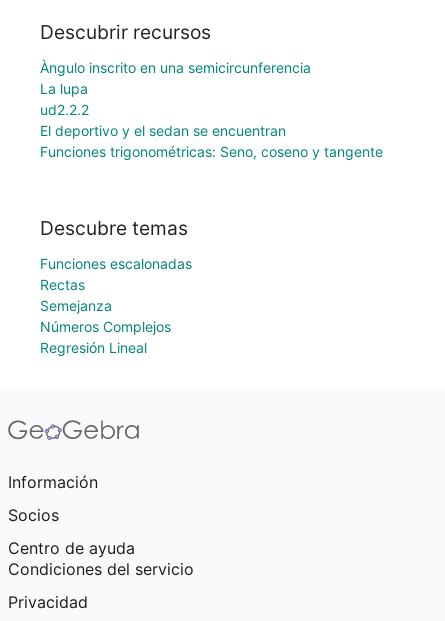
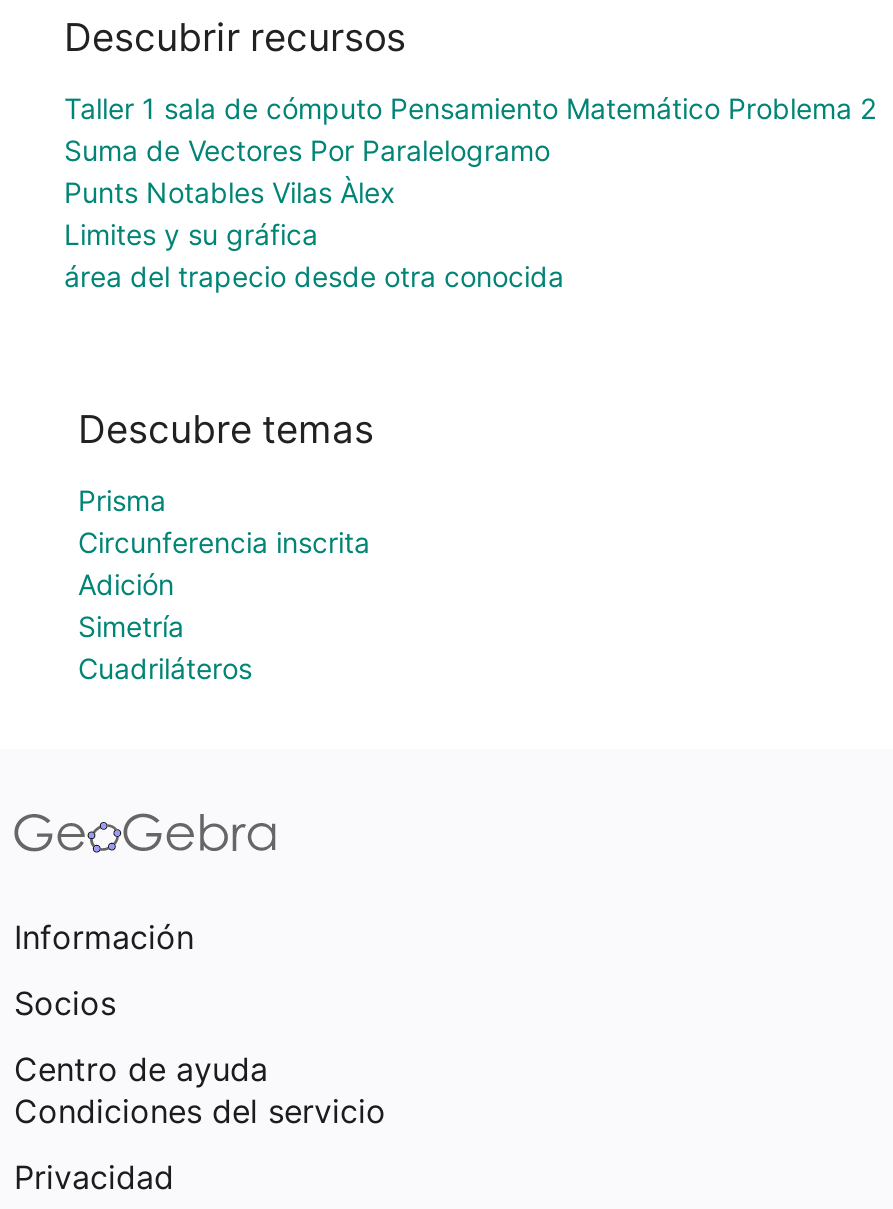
[40,59,383,160] Àngulo inscrito en una semicircunferencia | La lupa | ud2.2.2 | El deportivo y el sedan se encuentran | Funciones trigonométricas: Seno, coseno y tangente -> [64,92,876,294] Taller 1 sala de cómputo Pensamiento Matemático Problema 2 | Suma de Vectores Por Paralelogramo | Punts Notables Vilas Àlex | Limites y su gráfica | área del trapecio desde otra conocida
[40,255,192,356] Funciones escalonadas | Rectas | Semejanza | Números Complejos | Regresión Lineal -> [78,483,370,685] Prisma | Circunferencia inscrita | Adición | Simetría | Cuadriláteros

